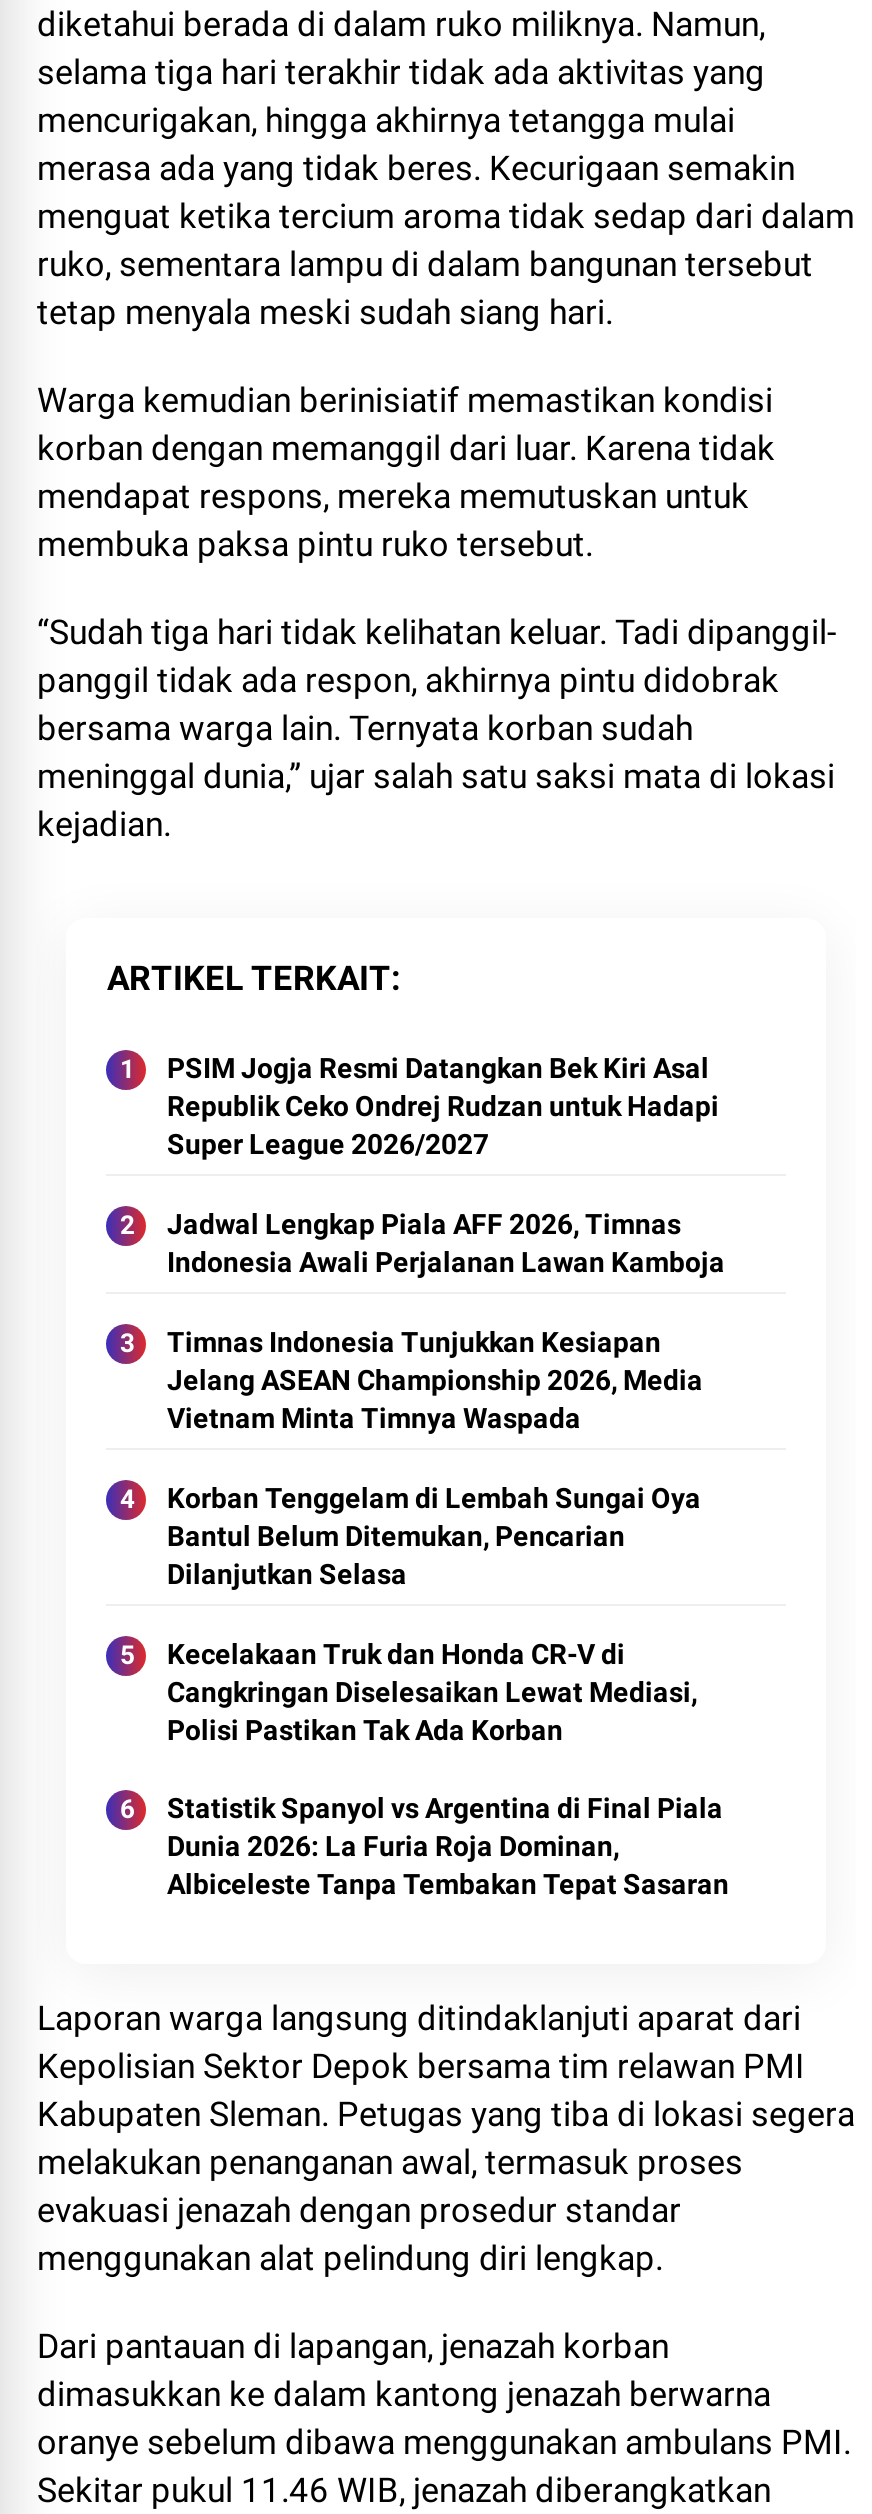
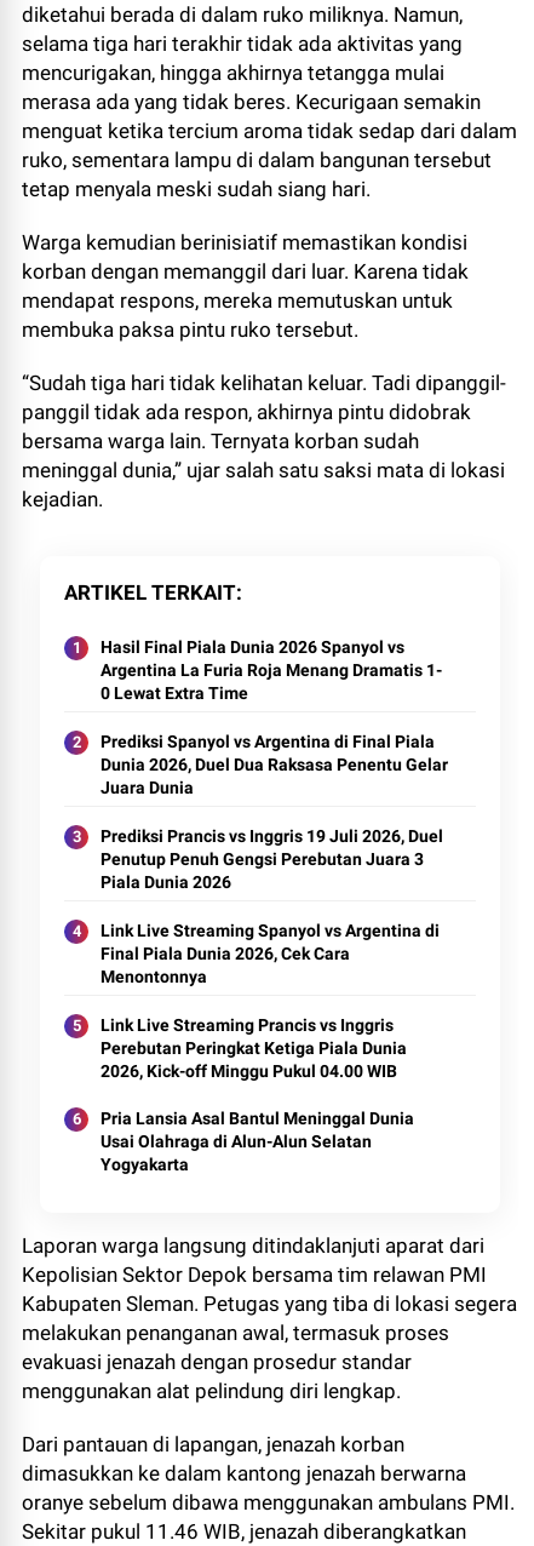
[167,1052,719,1160] PSIM Jogja Resmi Datangkan Bek Kiri Asal | Republik Ceko Ondrej Rudzan untuk Hadapi | Super League 2026/2027 -> [101,637,443,703] Hasil Final Piala Dunia 2026 Spanyol vs | Argentina La Furia Roja Menang Dramatis 1- | 0 Lewat Extra Time
[167,1208,725,1278] Jadwal Lengkap Piala AFF 2026, Timnas | Indonesia Awali Perjalanan Lawan Kamboja -> [101,732,449,797] Prediksi Spanyol vs Argentina di Final Piala | Dunia 2026, Duel Dua Raksasa Penentu Gelar | Juara Dunia
[167,1326,703,1434] Timnas Indonesia Tunjukkan Kesiapan | Jelang ASEAN Championship 2026, Media | Vietnam Minta Timnya Waspada -> [101,826,444,892] Prediksi Prancis vs Inggris 19 Juli 2026, Duel | Penutup Penuh Gengsi Perebutan Juara 3 | Piala Dunia 2026
[167,1482,701,1590] Korban Tenggelam di Lembah Sungai Oya | Bantul Belum Ditemukan, Pencarian | Dilanjutkan Selasa -> [101,921,440,986] Link Live Streaming Spanyol vs Argentina di | Final Piala Dunia 2026, Cek Cara | Menontonnya
[167,1638,697,1746] Kecelakaan Truk dan Honda CR-V di | Cangkringan Diselesaikan Lewat Mediasi, | Polisi Pastikan Tak Ada Korban -> [101,1015,407,1081] Link Live Streaming Prancis vs Inggris | Perebutan Peringkat Ketiga Piala Dunia | 2026, Kick-off Minggu Pukul 04.00 WIB
[167,1792,729,1900] Statistik Spanyol vs Argentina di Final Piala | Dunia 2026: La Furia Roja Dominan, | Albiceleste Tanpa Tembakan Tepat Sasaran -> [101,1109,415,1174] Pria Lansia Asal Bantul Meninggal Dunia | Usai Olahraga di Alun-Alun Selatan | Yogyakarta

